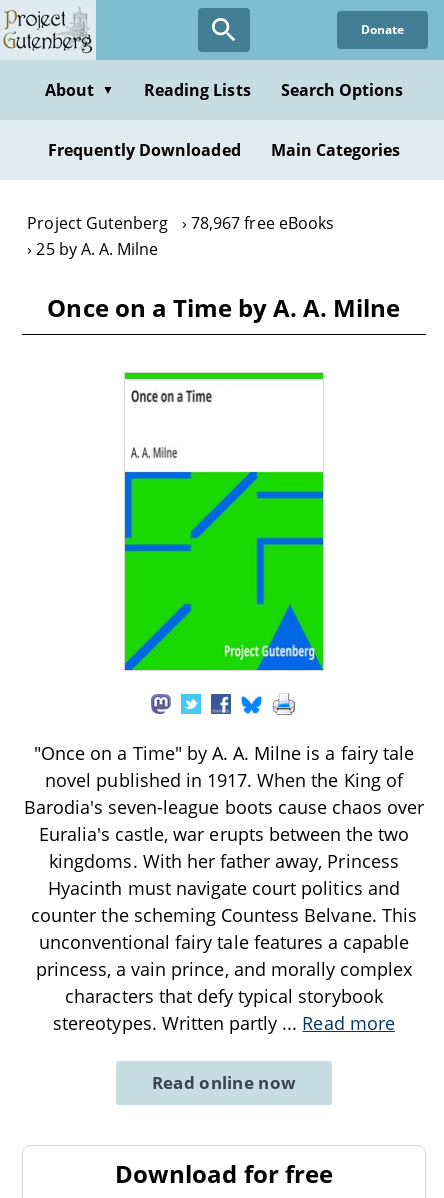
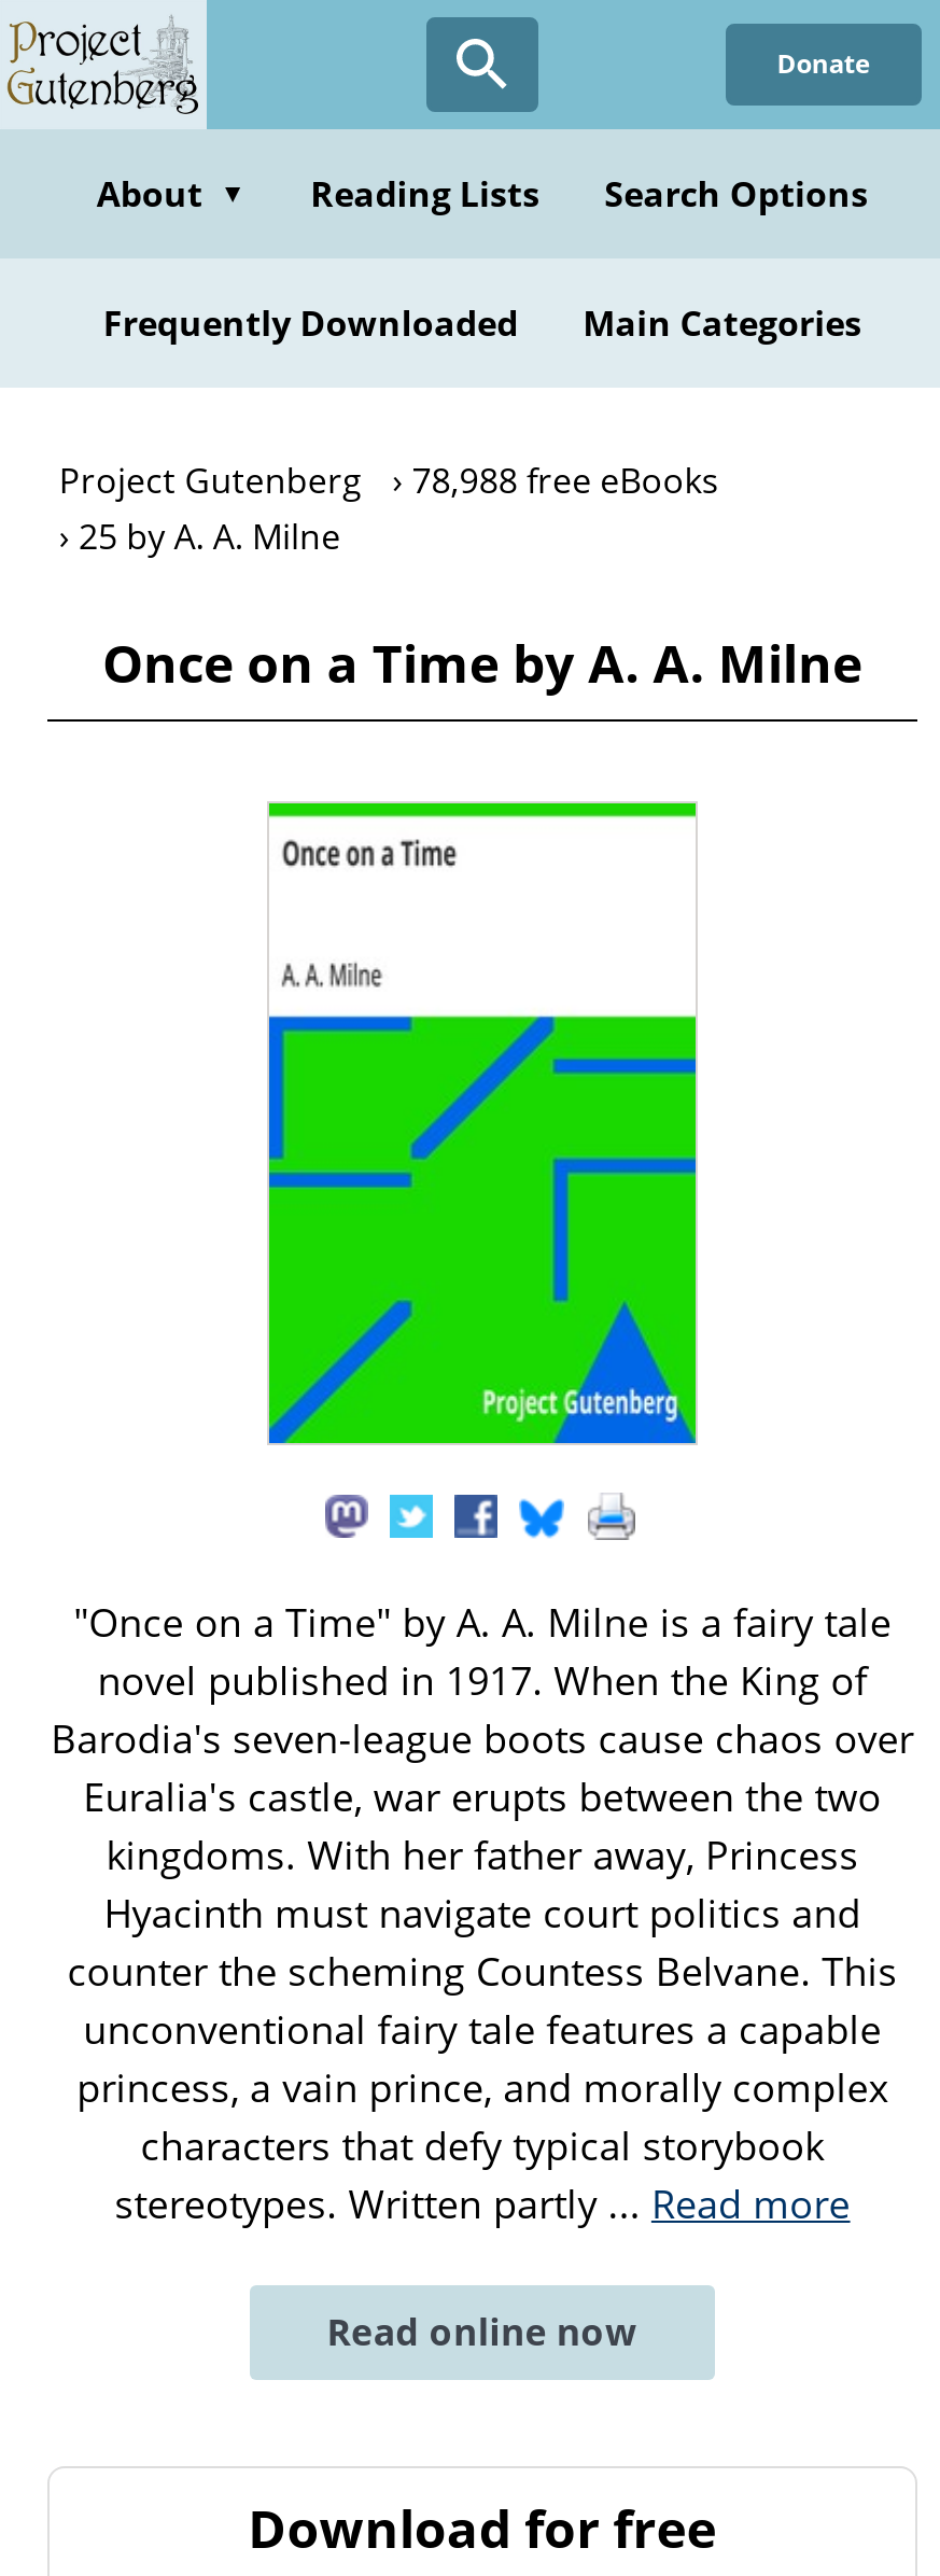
[27,212,334,234] Project Gutenberg 78,967 free eBooks -> [59,457,719,504] Project Gutenberg 78,988 free eBooks

